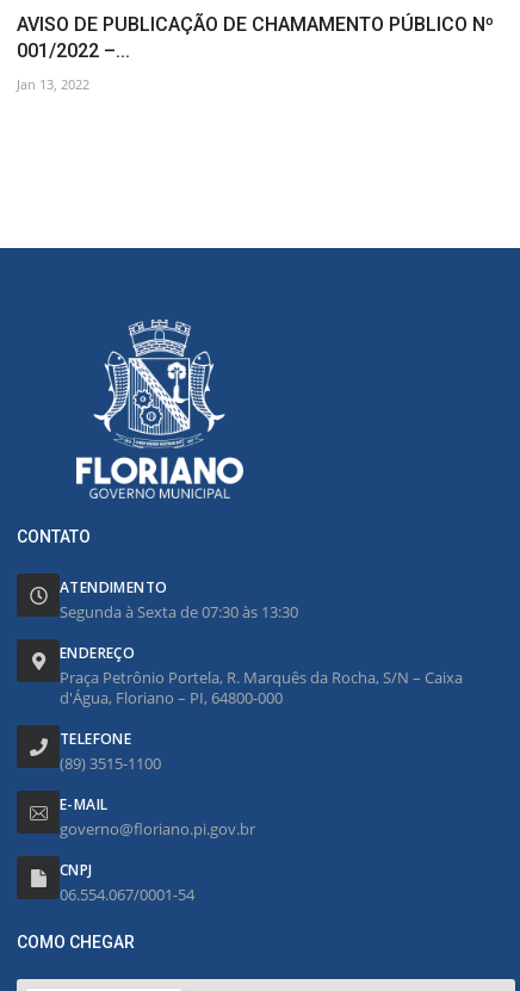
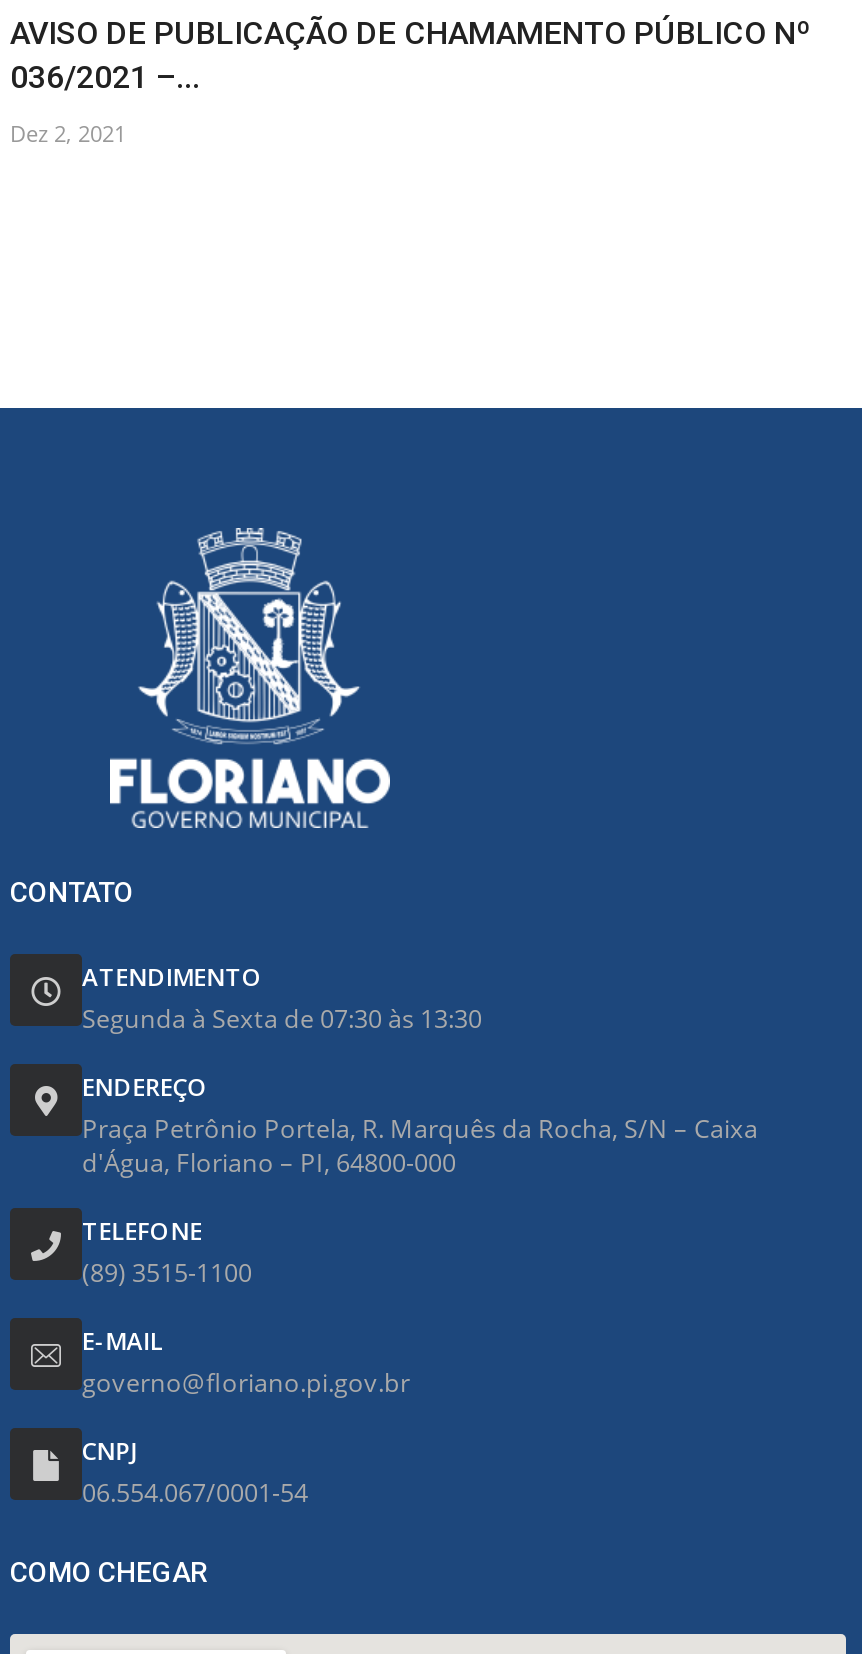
[17,39,130,62] 001/2022 –... -> [10,58,200,96] 036/2021 –...
[17,75,89,93] Jan 13, 2022 -> [10,118,126,148] Dez 2, 2021

